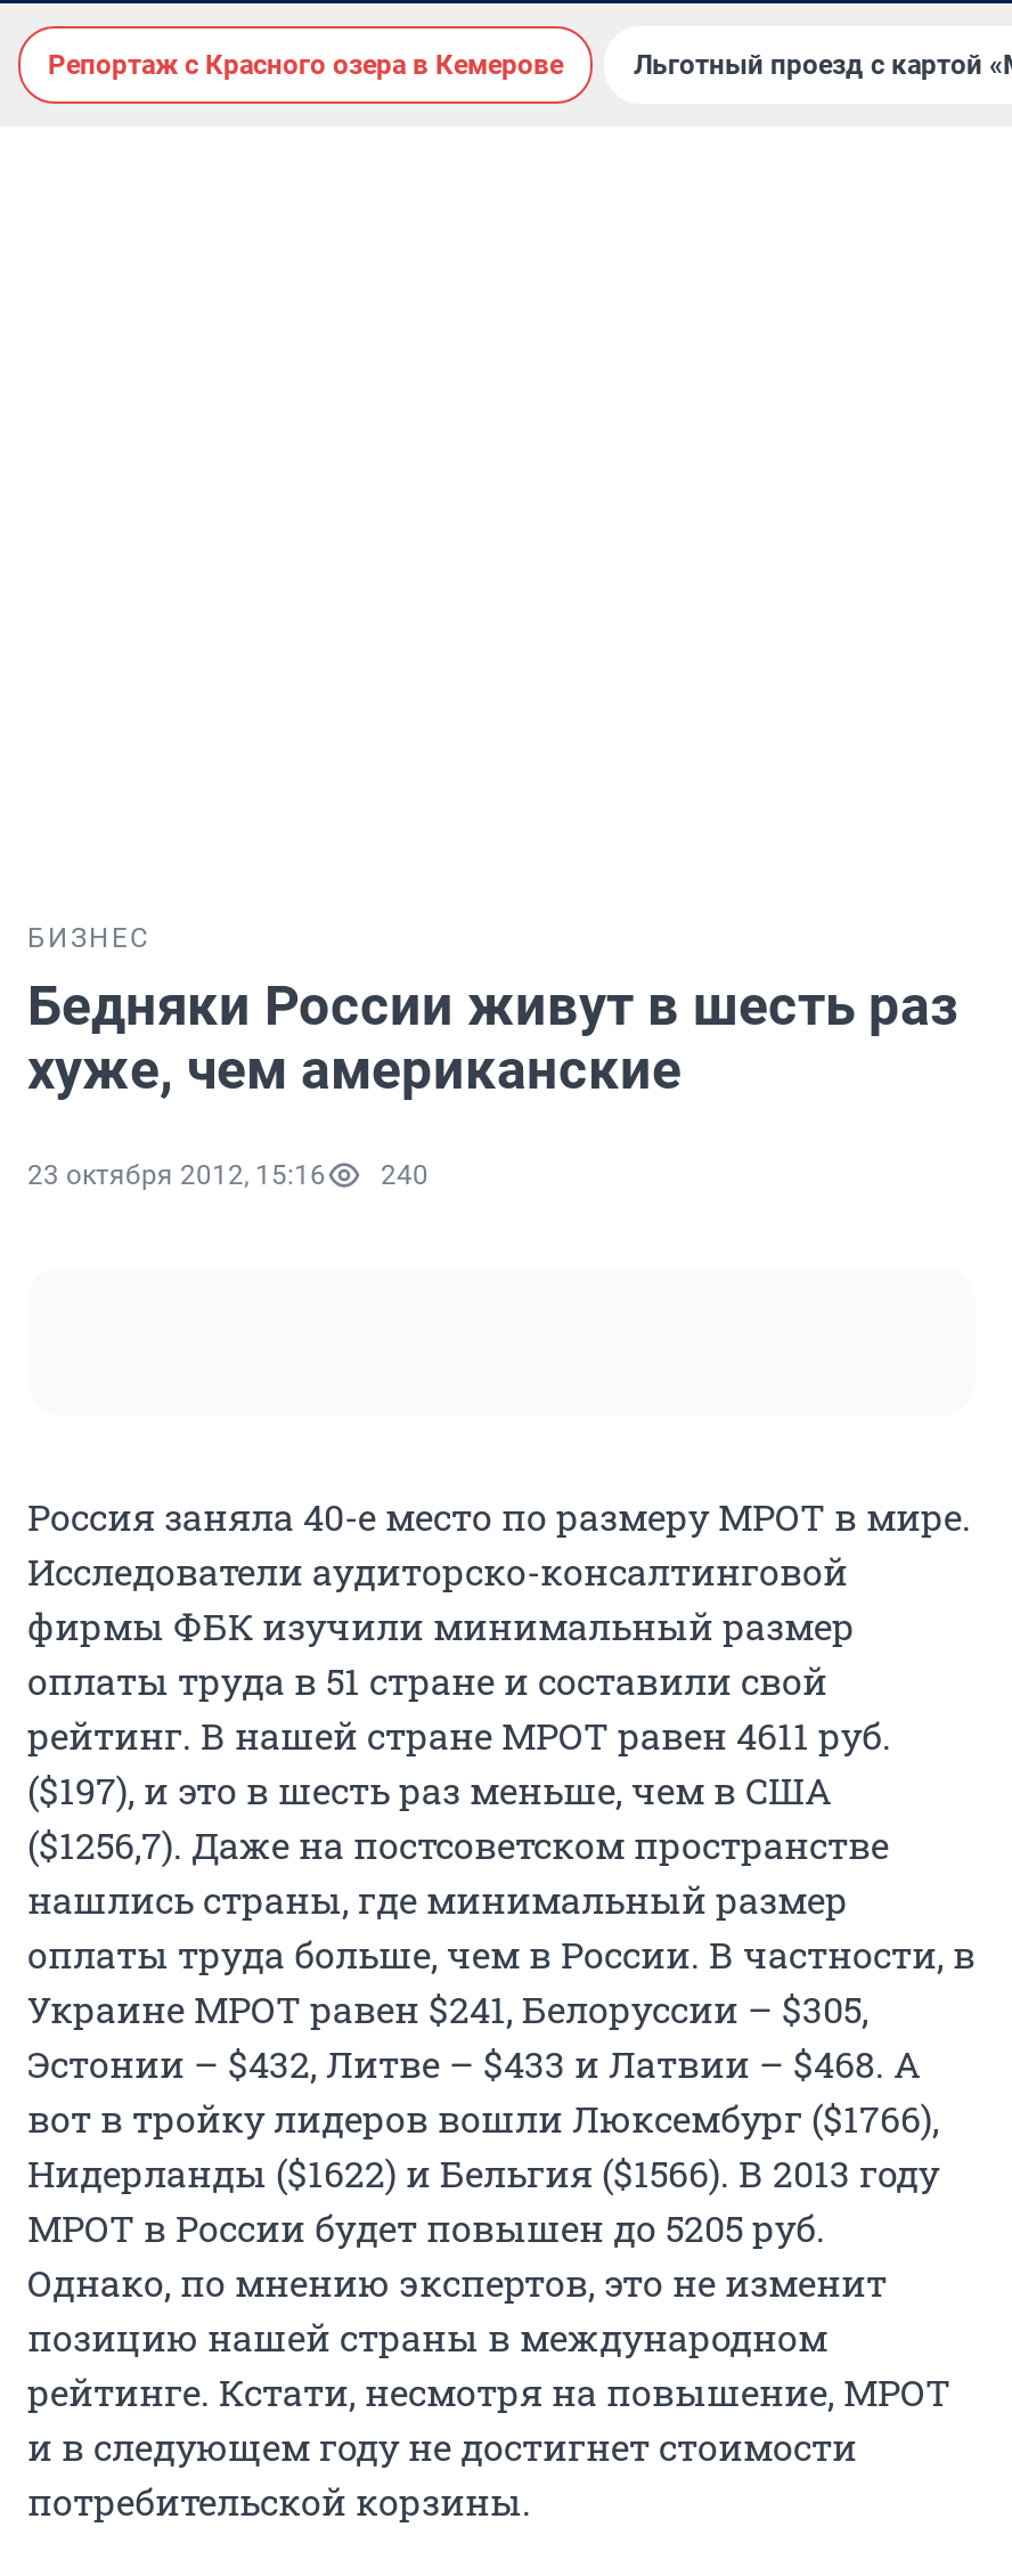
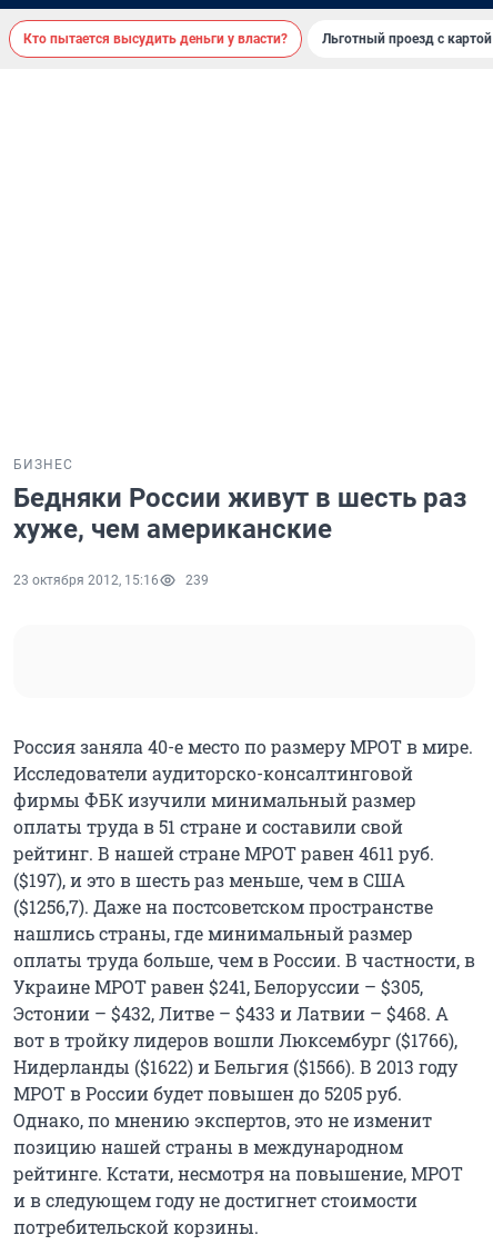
[48,49,563,81] Репортаж с Красного озера в Кемерове -> [23,31,288,47] Кто пытается высудить деньги у власти?
[27,1159,429,1191] 23 октября 2012, 15:16 240 -> [13,573,209,588] 23 октября 2012, 15:16 239

